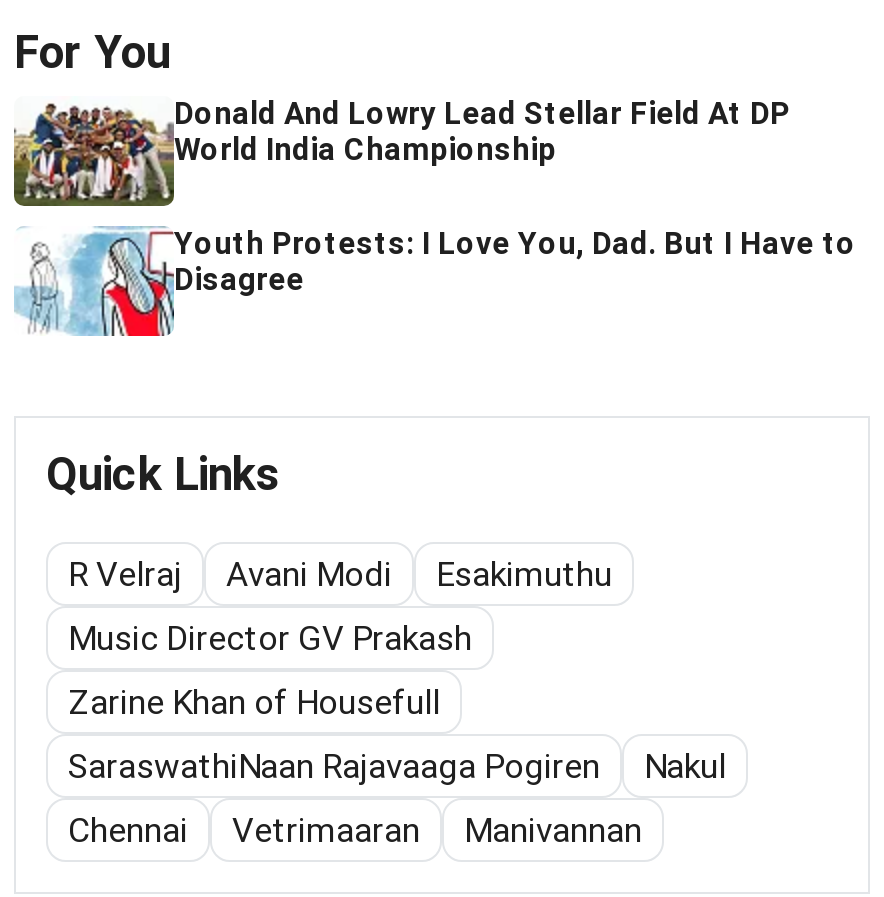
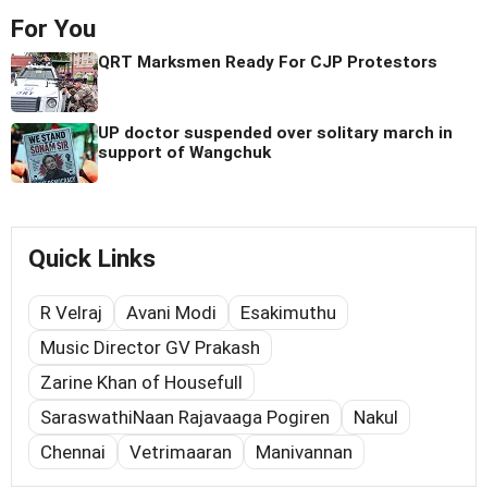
[12,96,790,208] [image] | Donald And Lowry Lead Stellar Field At DP | World India Championship -> [10,51,437,113] [image] | QRT Marksmen Ready For CJP Protestors
[14,226,856,338] [image] | Youth Protests: I Love You, Dad. But I Have to | Disagree -> [10,122,453,184] [image] | UP doctor suspended over solitary march in | support of Wangchuk

